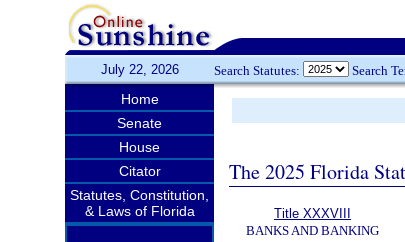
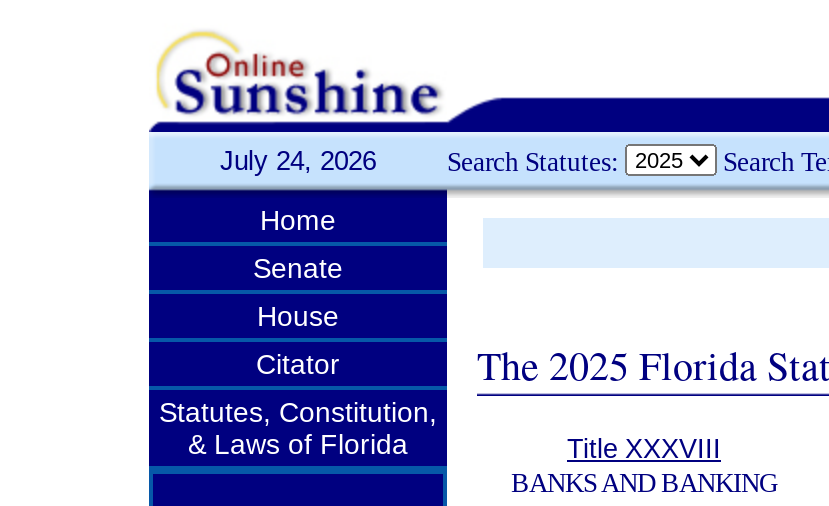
[100,62,178,77] July 22, 2026 -> [220,146,376,176] July 24, 2026

